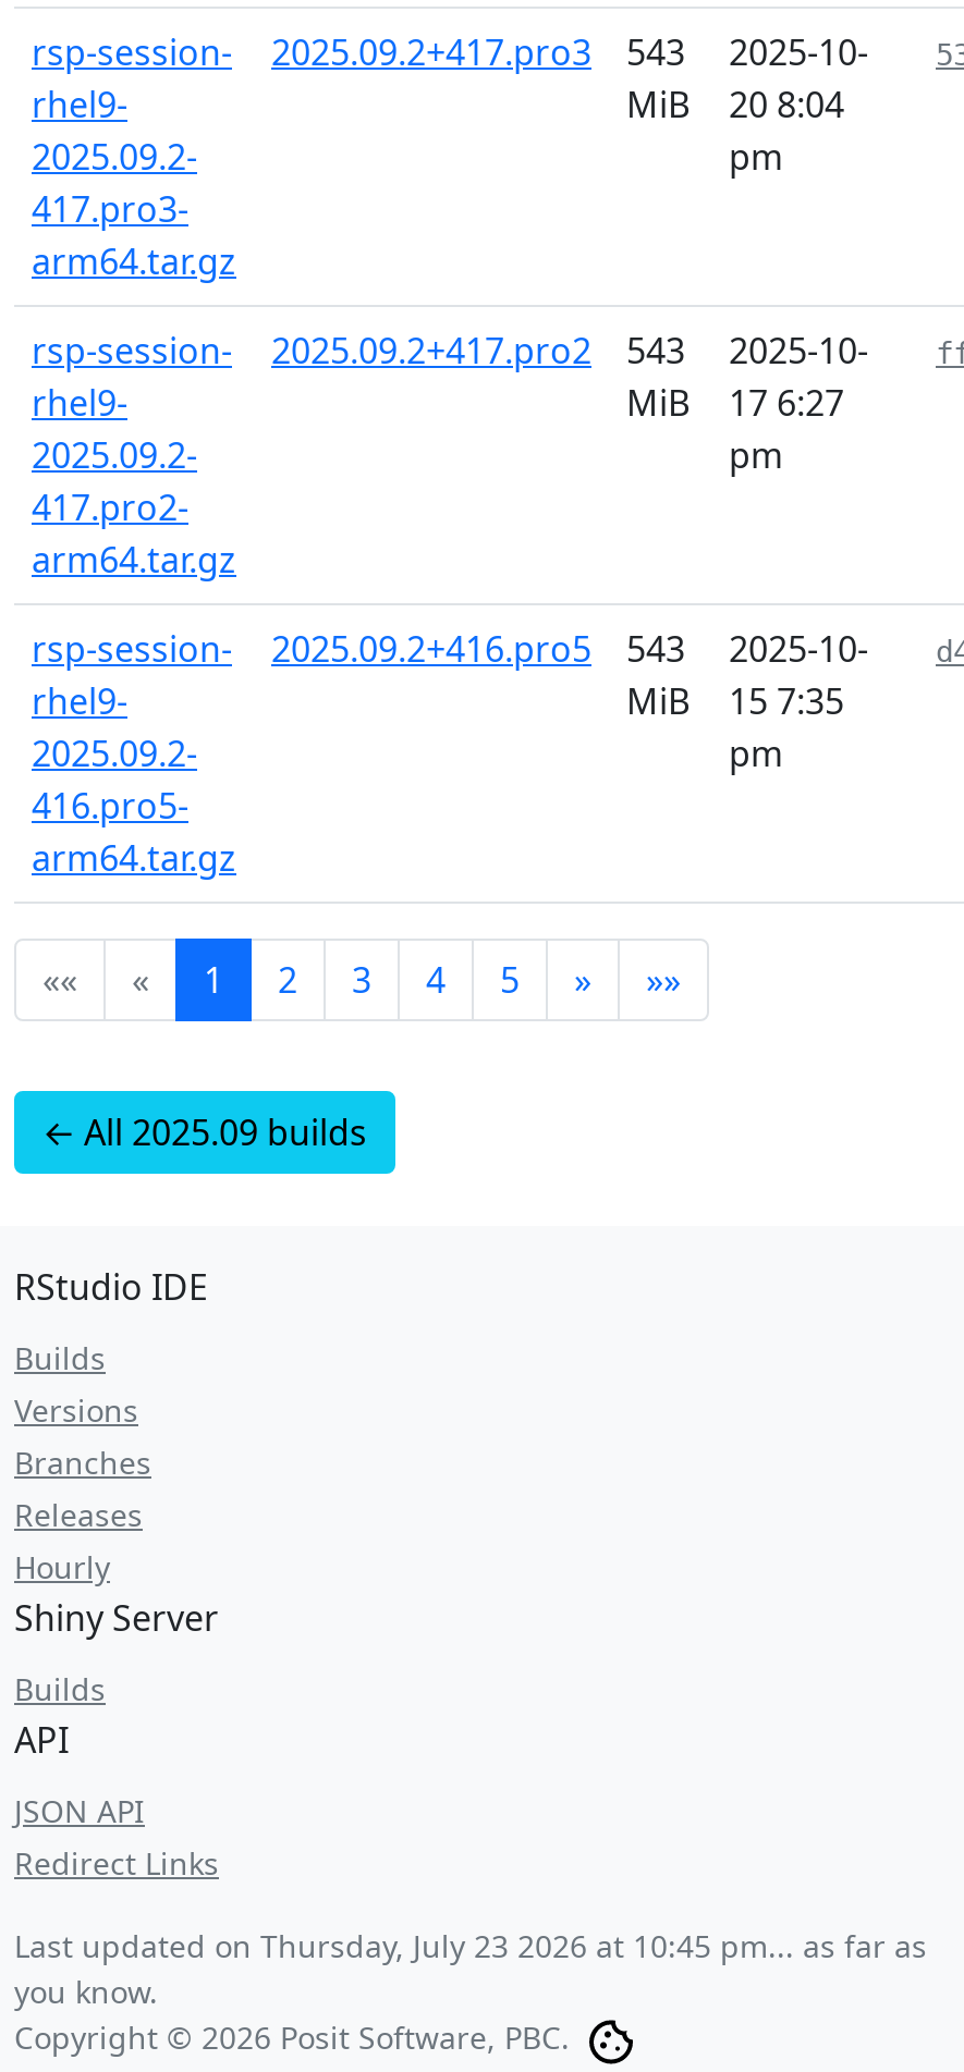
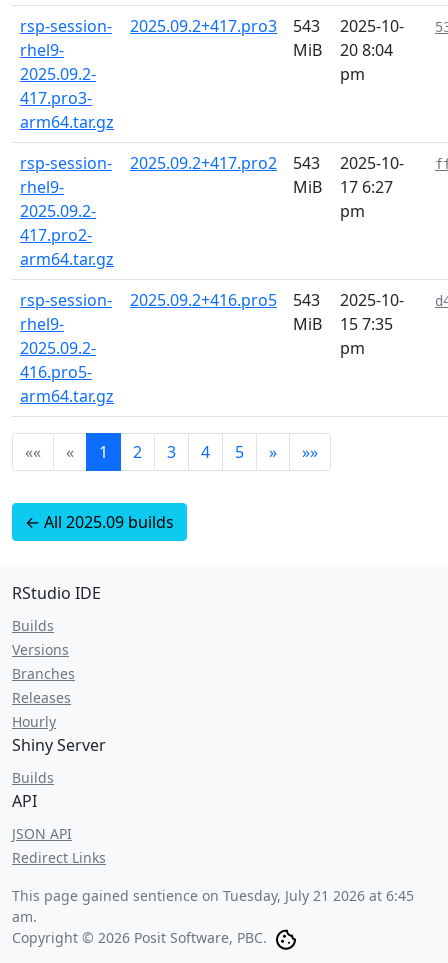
[14,1925,927,2012] Last updated on Thursday, July 23 2026 at 10:45 pm... as far as | you know. -> [12,886,414,926] This page gained sentience on Tuesday, July 21 2026 at 6:45 | am.

